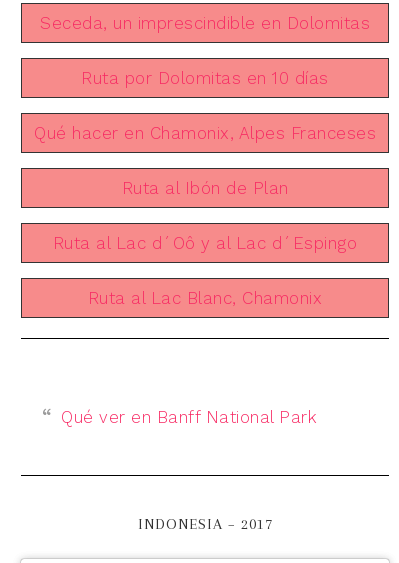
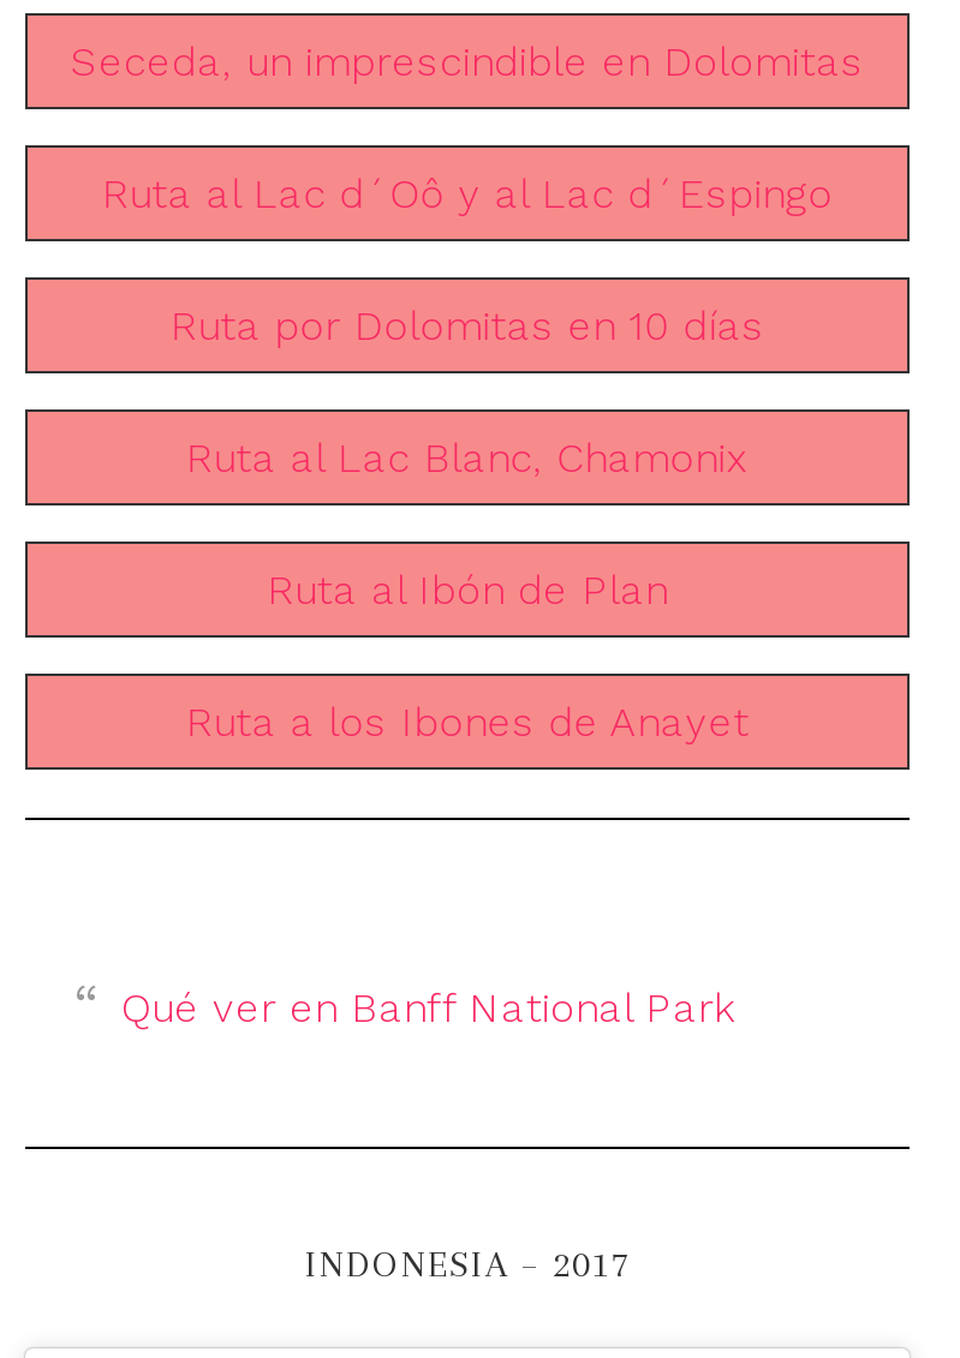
moved [81,68,329,88] -> [170,301,765,349]: Ruta por Dolomitas en 10 días
[34,123,376,143] Qué hacer en Chamonix, Alpes Franceses -> none
moved [121,178,288,198] -> [267,565,668,613]: Ruta al Ibón de Plan
none -> [186,697,749,745] Ruta a los Ibones de Anayet
moved [53,233,357,253] -> [102,169,833,217]: Ruta al Lac d´Oô y al Lac d´Espingo
moved [88,288,322,308] -> [186,433,749,481]: Ruta al Lac Blanc, Chamonix

